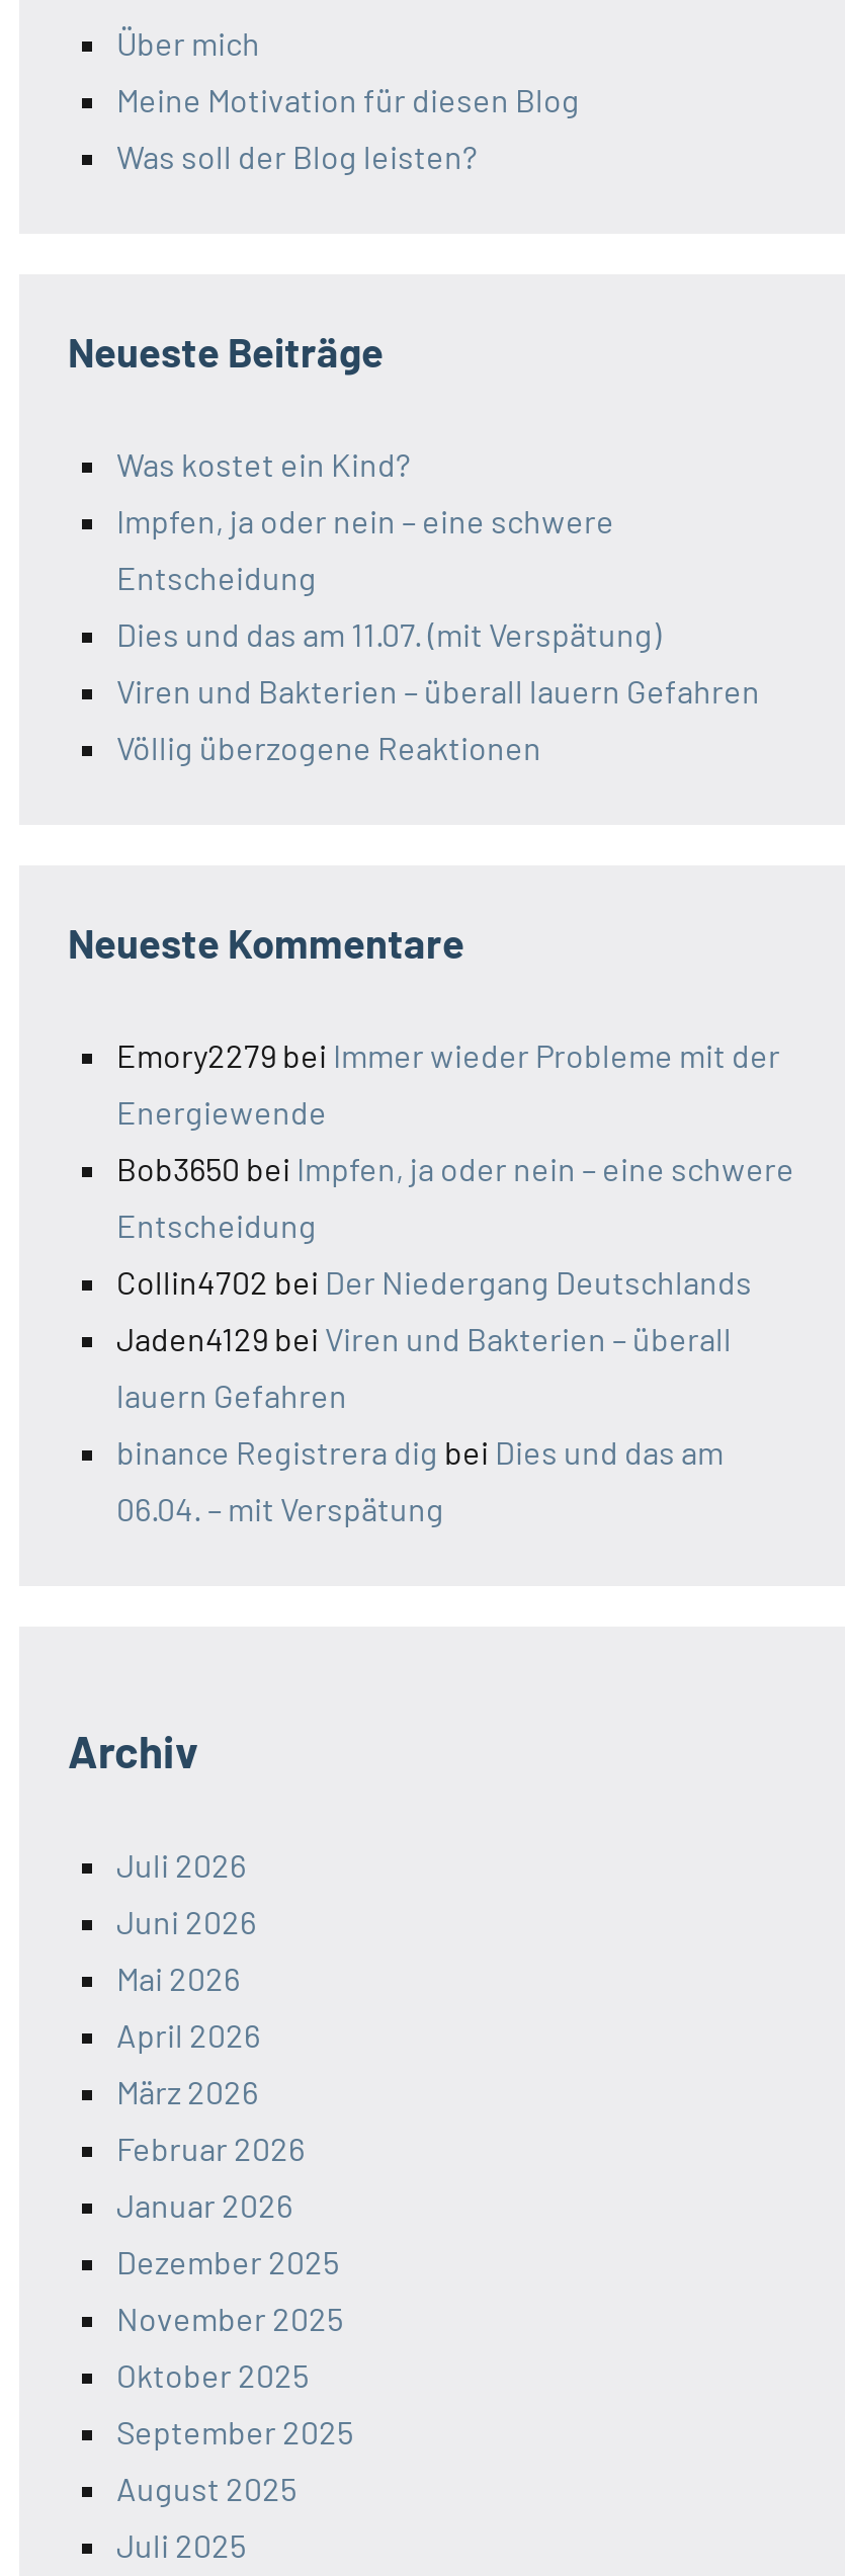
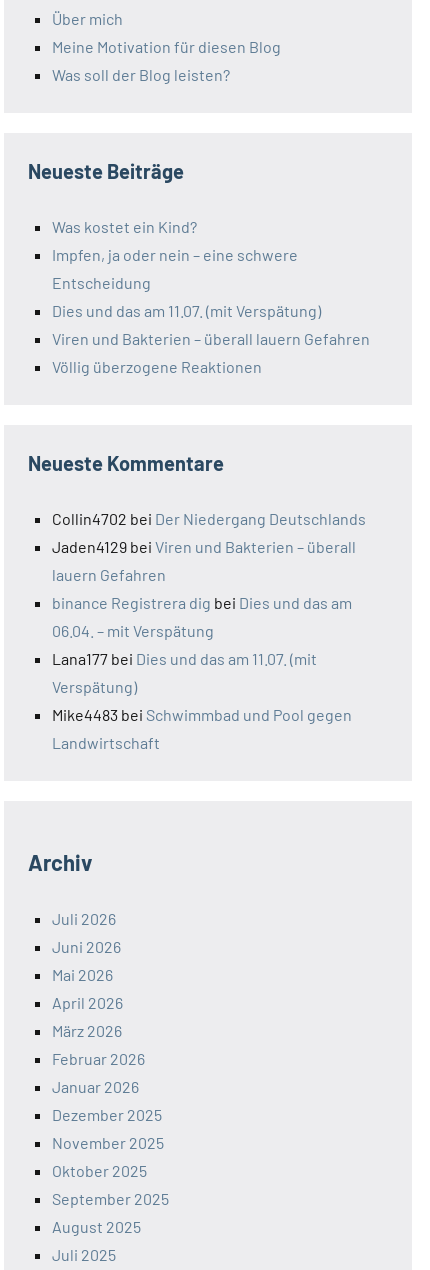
[116,1036,794,1245] Emory2279 bei Immer wieder Probleme mit der | Energiewende | Bob3650 bei Impfen, ja oder nein – eine schwere | Entscheidung -> none
moved [116,1263,752,1528] -> [52,509,366,640]: Collin4702 bei Der Niedergang Deutschlands | Jaden4129 bei Viren und Bakterien – überall | lauern Gefahren | binance Registrera dig bei Dies und das am | 06.04. – mit Verspätung
none -> [52,649,352,752] Lana177 bei Dies und das am 11.07. (mit | Verspätung) | Mike4483 bei Schwimmbad und Pool gegen | Landwirtschaft

